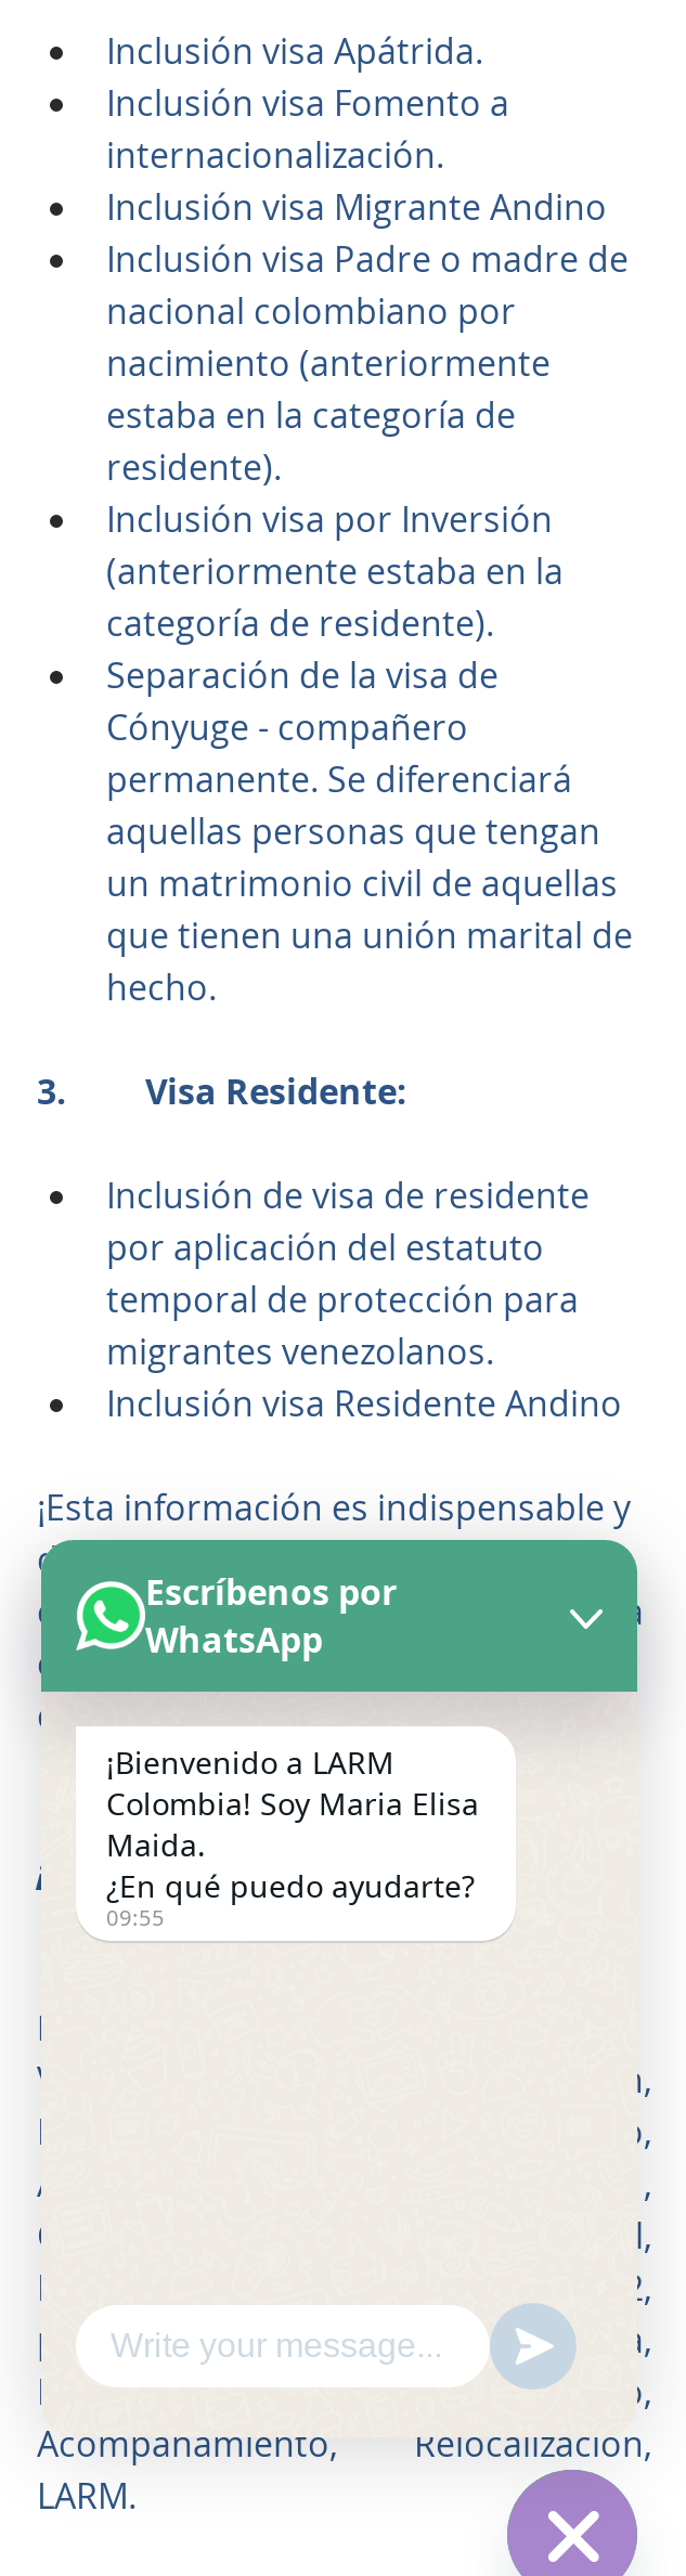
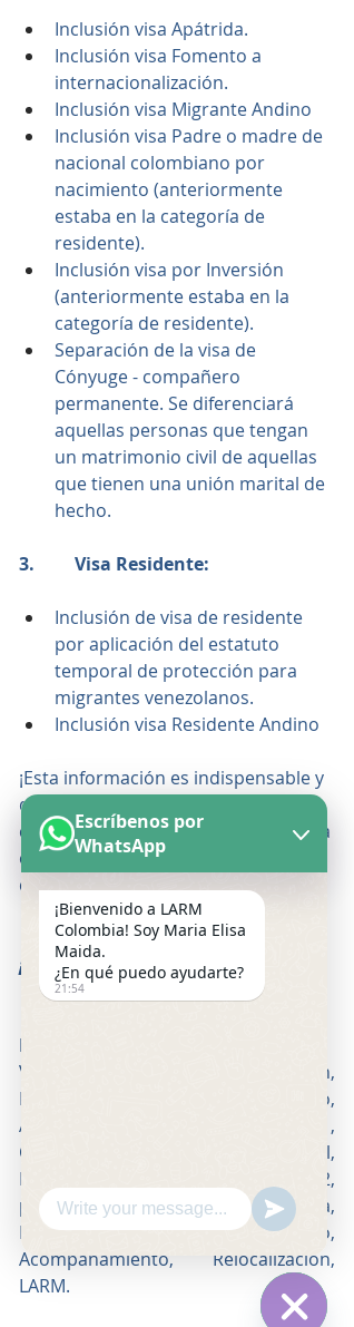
[106,1902,165,1932] 09:55 -> [55,980,85,996] 21:54

